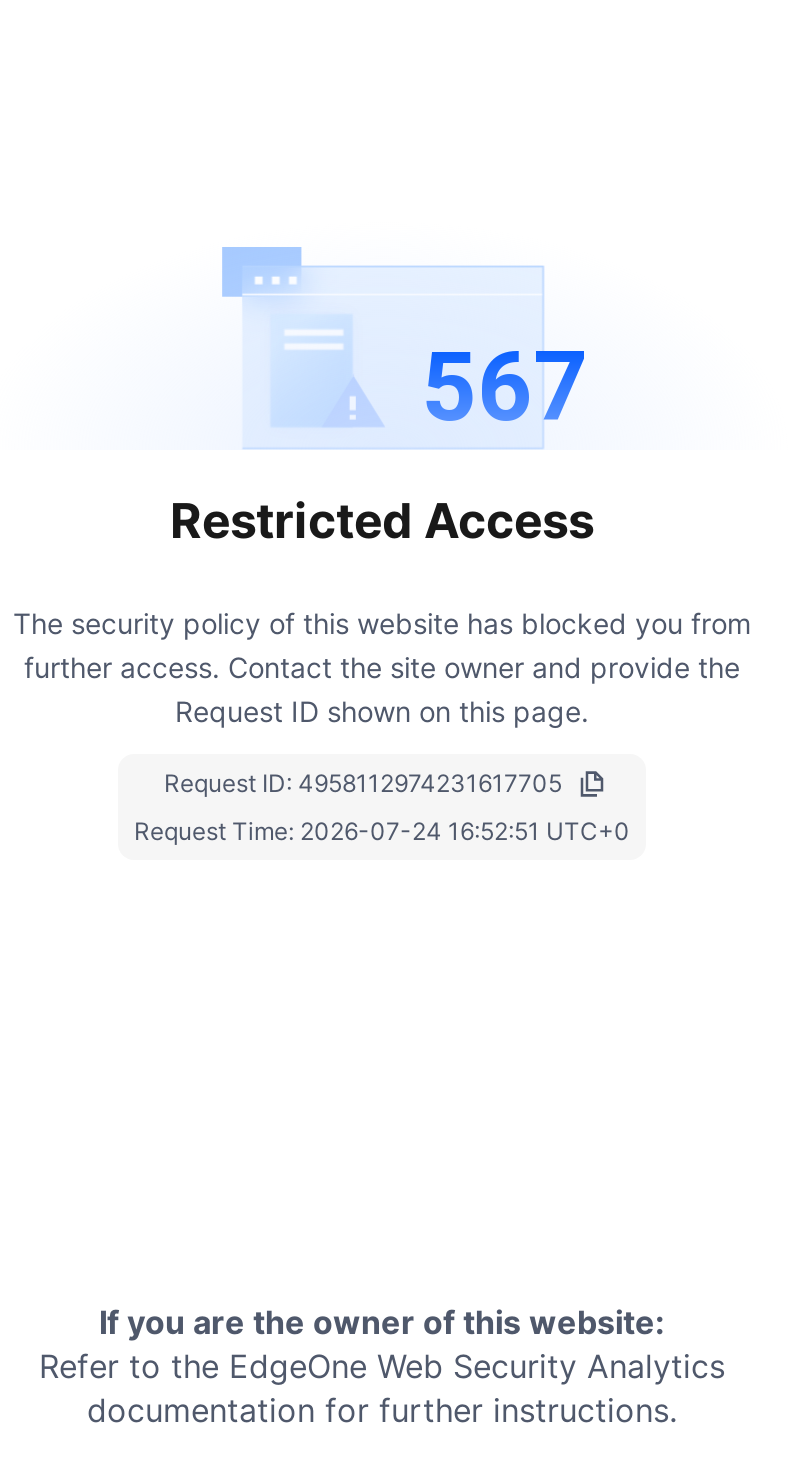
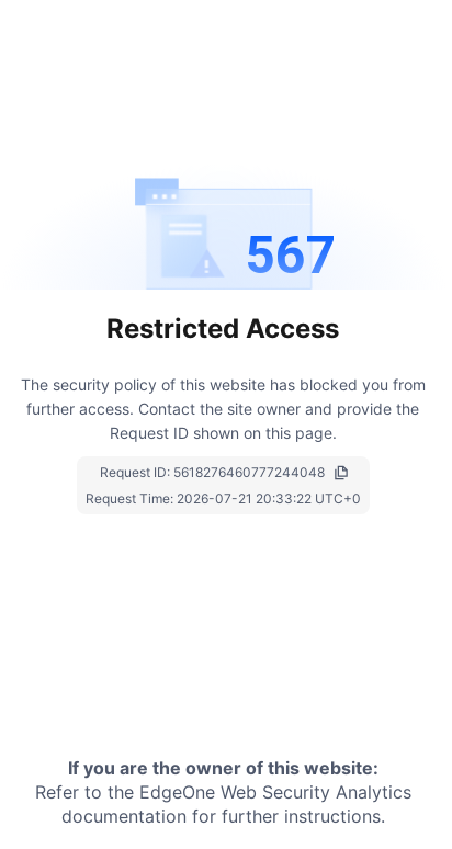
[164,767,562,797] Request ID: 4958112974231617705 -> [100,464,325,480] Request ID: 5618276460777244048
[134,815,630,845] Request Time: 2026-07-24 16:52:51 UTC+0 -> [85,490,360,506] Request Time: 2026-07-21 20:33:22 UTC+0

